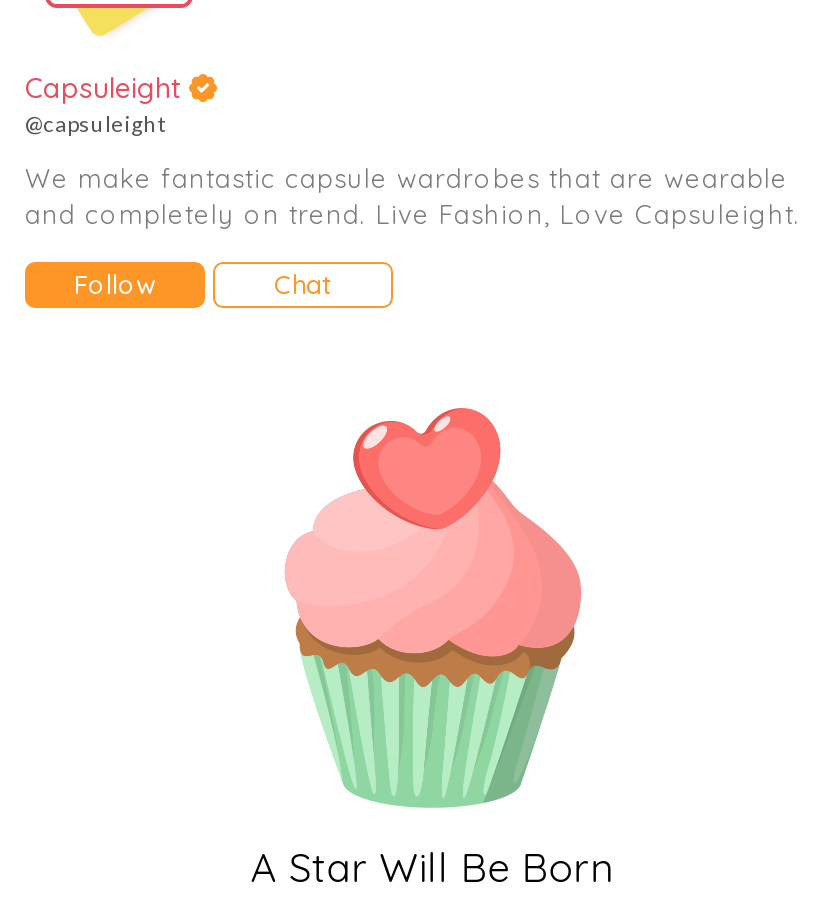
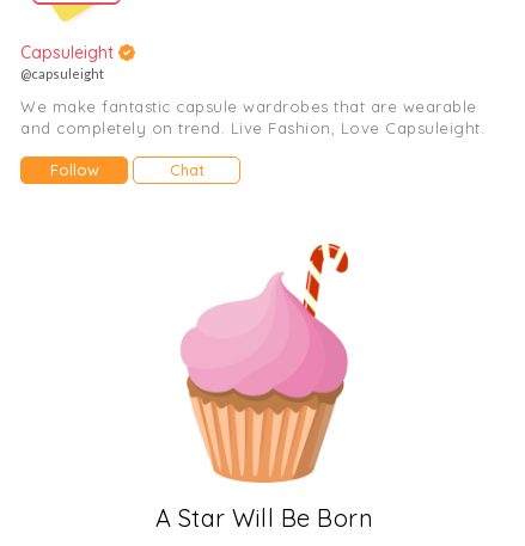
[283,406,583,810] [image] -> [176,243,353,484] [image]

